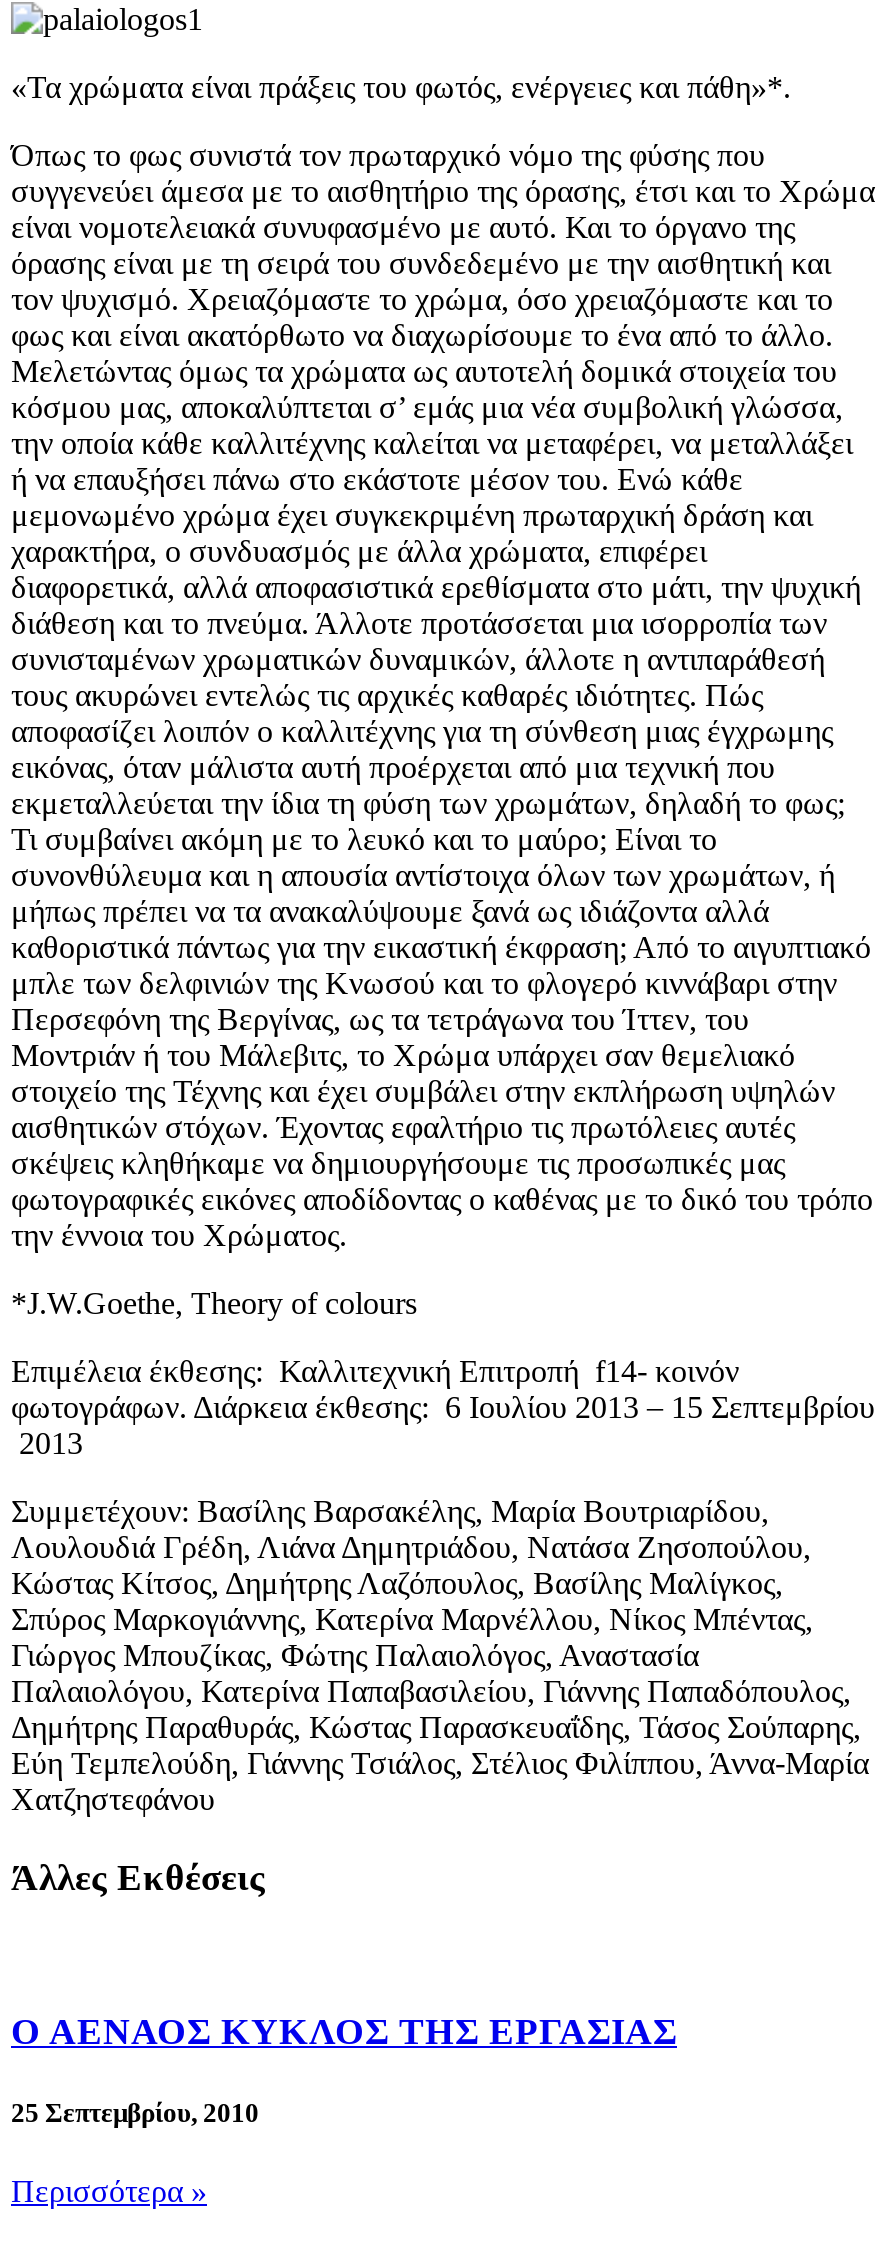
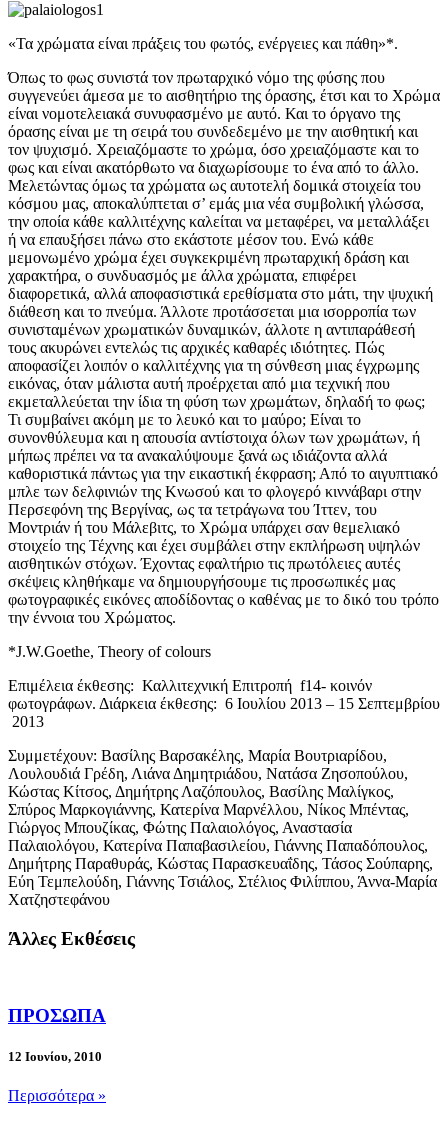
[11,2010,677,2052] Ο ΑΕΝΑΟΣ ΚΥΚΛΟΣ ΤΗΣ ΕΡΓΑΣΙΑΣ -> [8,1005,106,1026] ΠΡΟΣΩΠΑ
[11,2098,259,2128] 25 Σεπτεμβρίου, 2010 -> [8,1049,102,1064] 12 Ιουνίου, 2010

